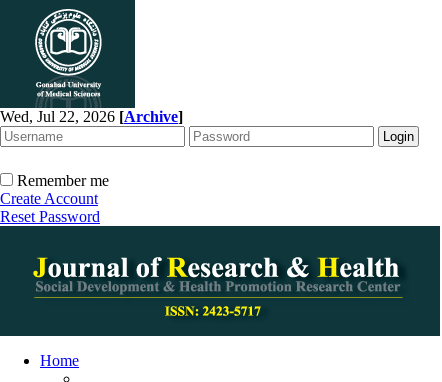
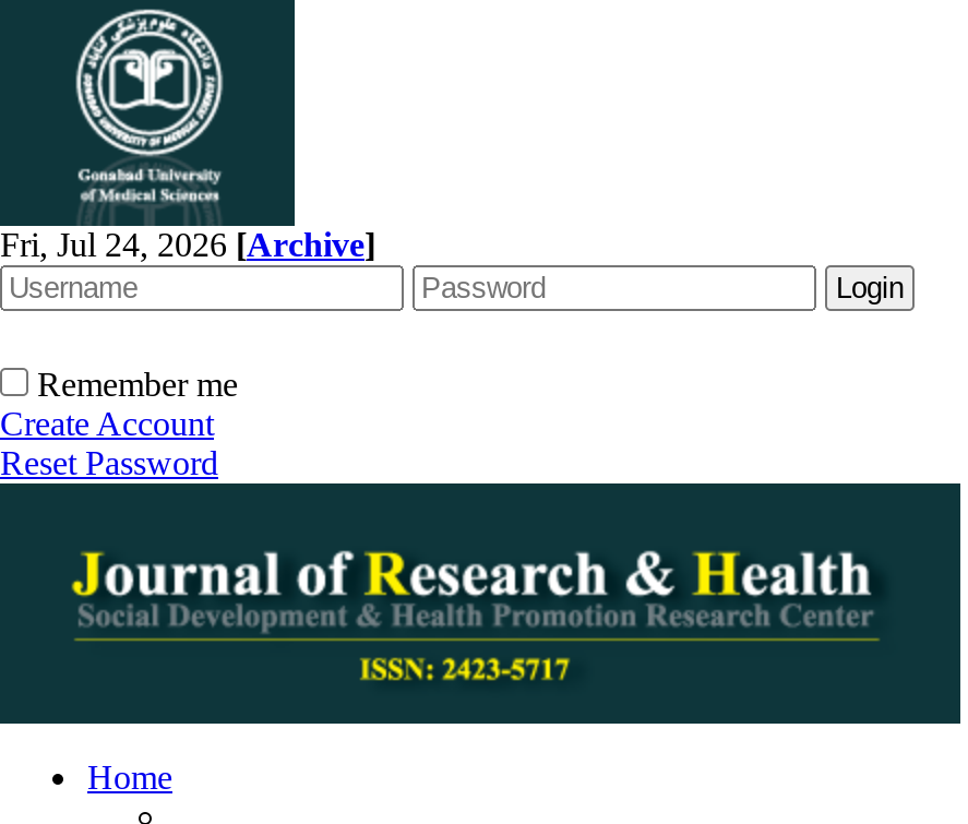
[0,108,183,125] Wed, Jul 22, 2026[Archive] -> [0,226,375,263] Fri, Jul 24, 2026[Archive]

